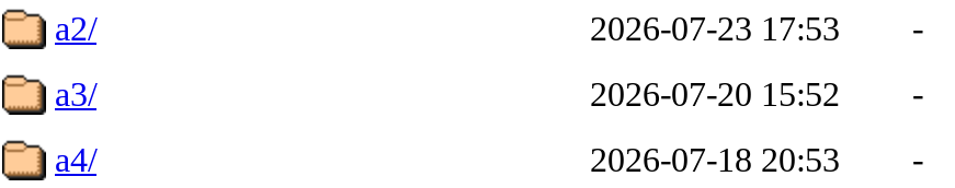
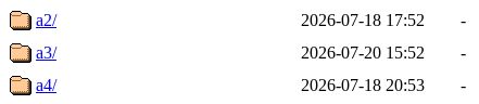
[590,10,840,47] 2026-07-23 17:53 -> [301,11,425,29] 2026-07-18 17:52

